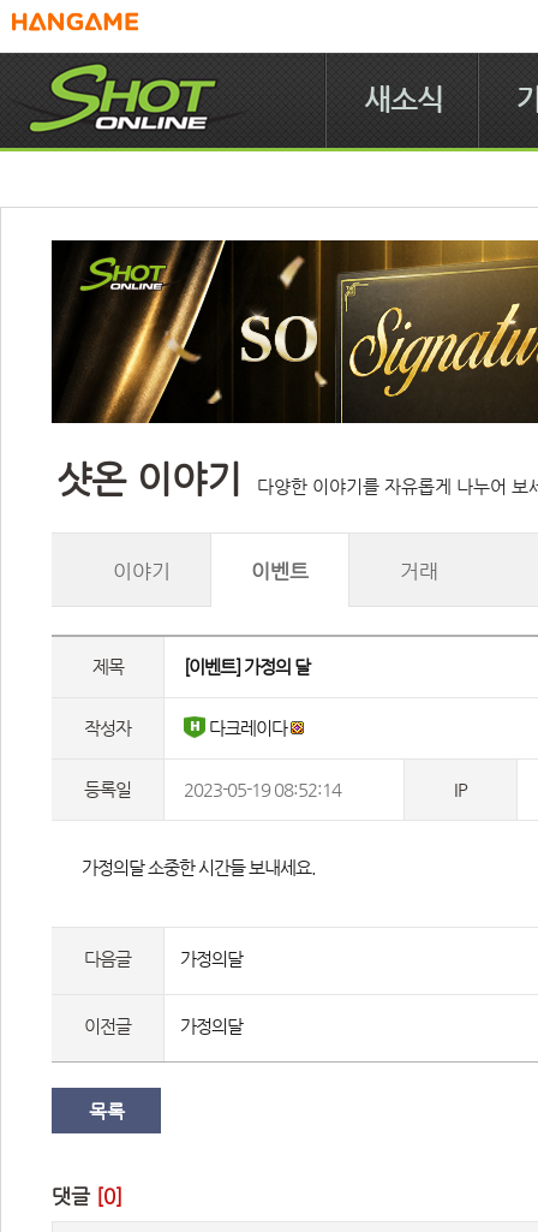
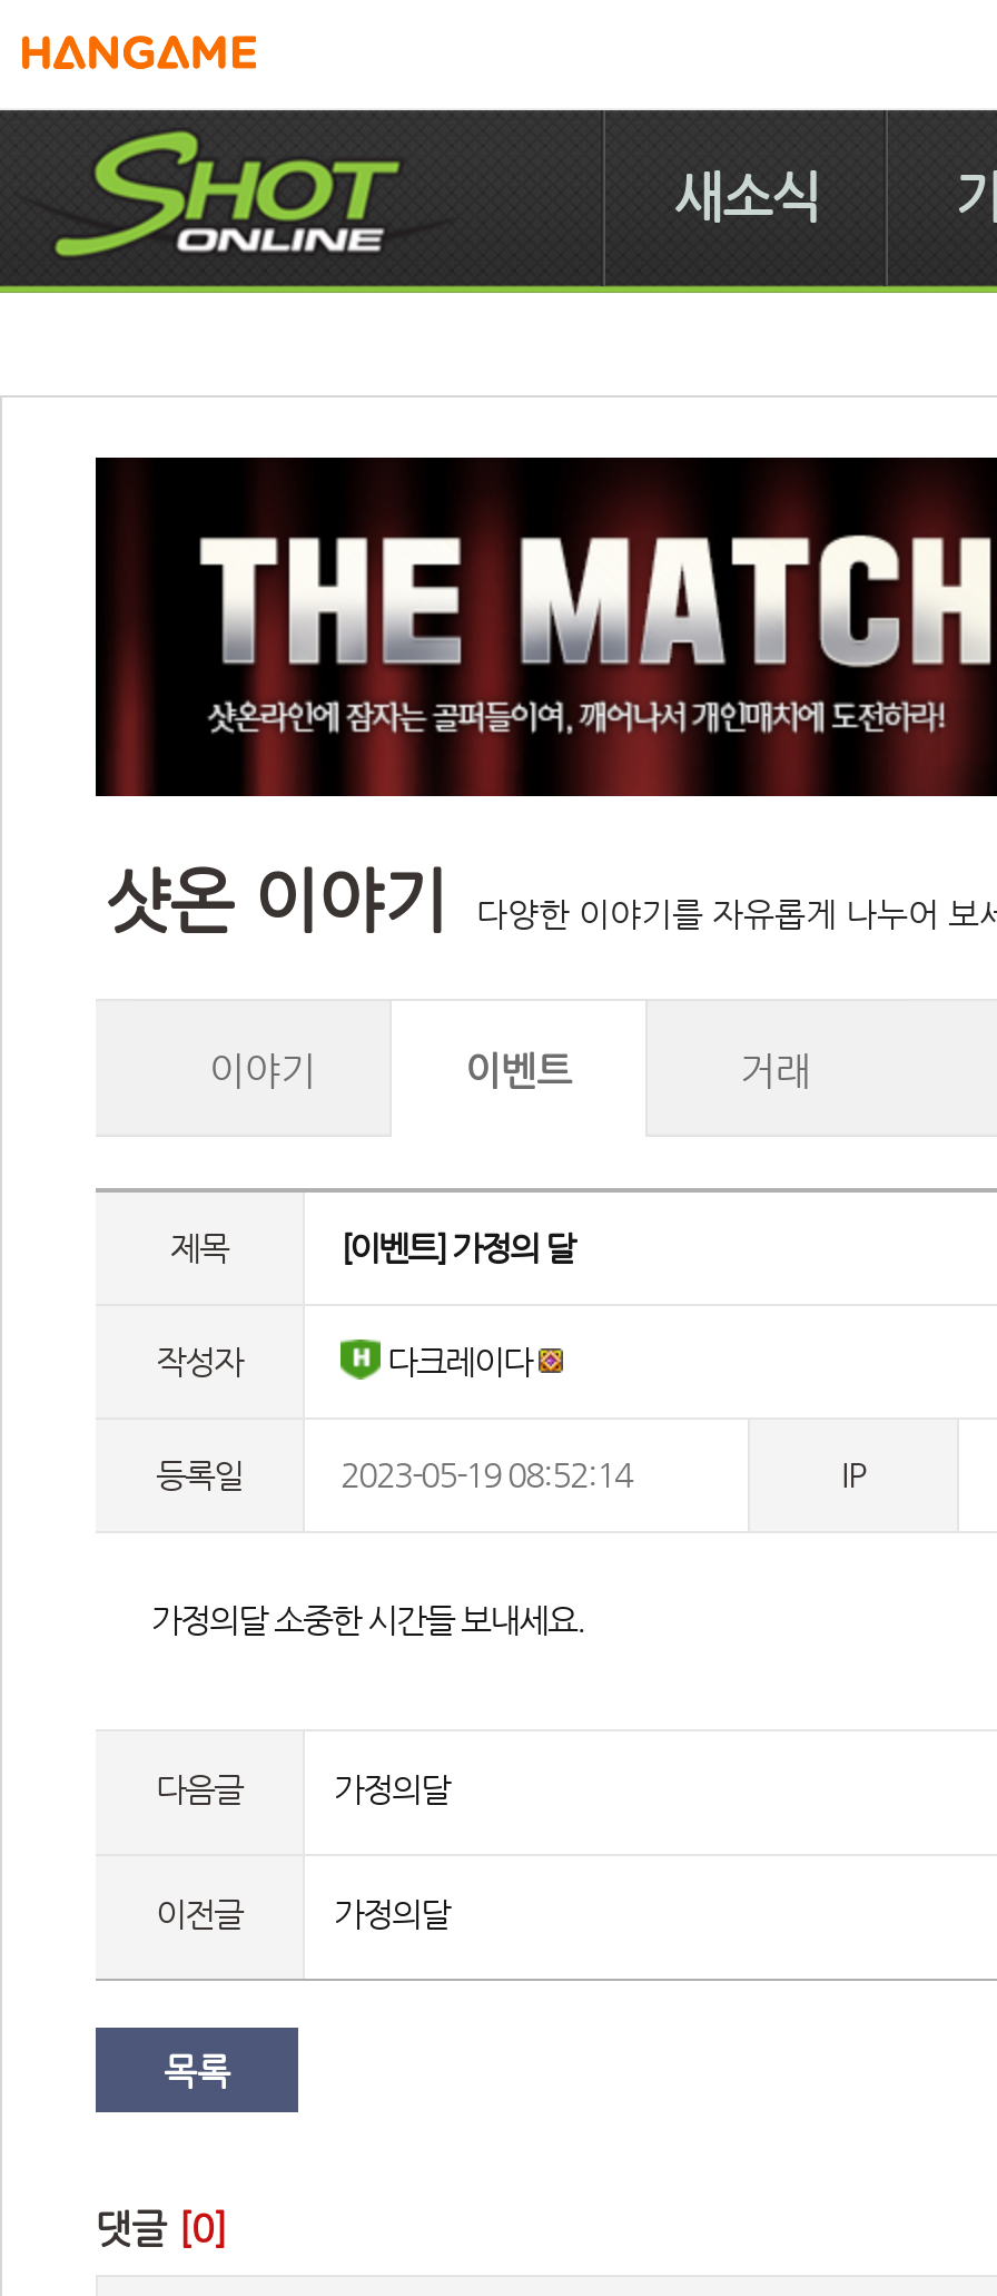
[59,239,534,424] [image] -> [107,455,990,798] [image]

